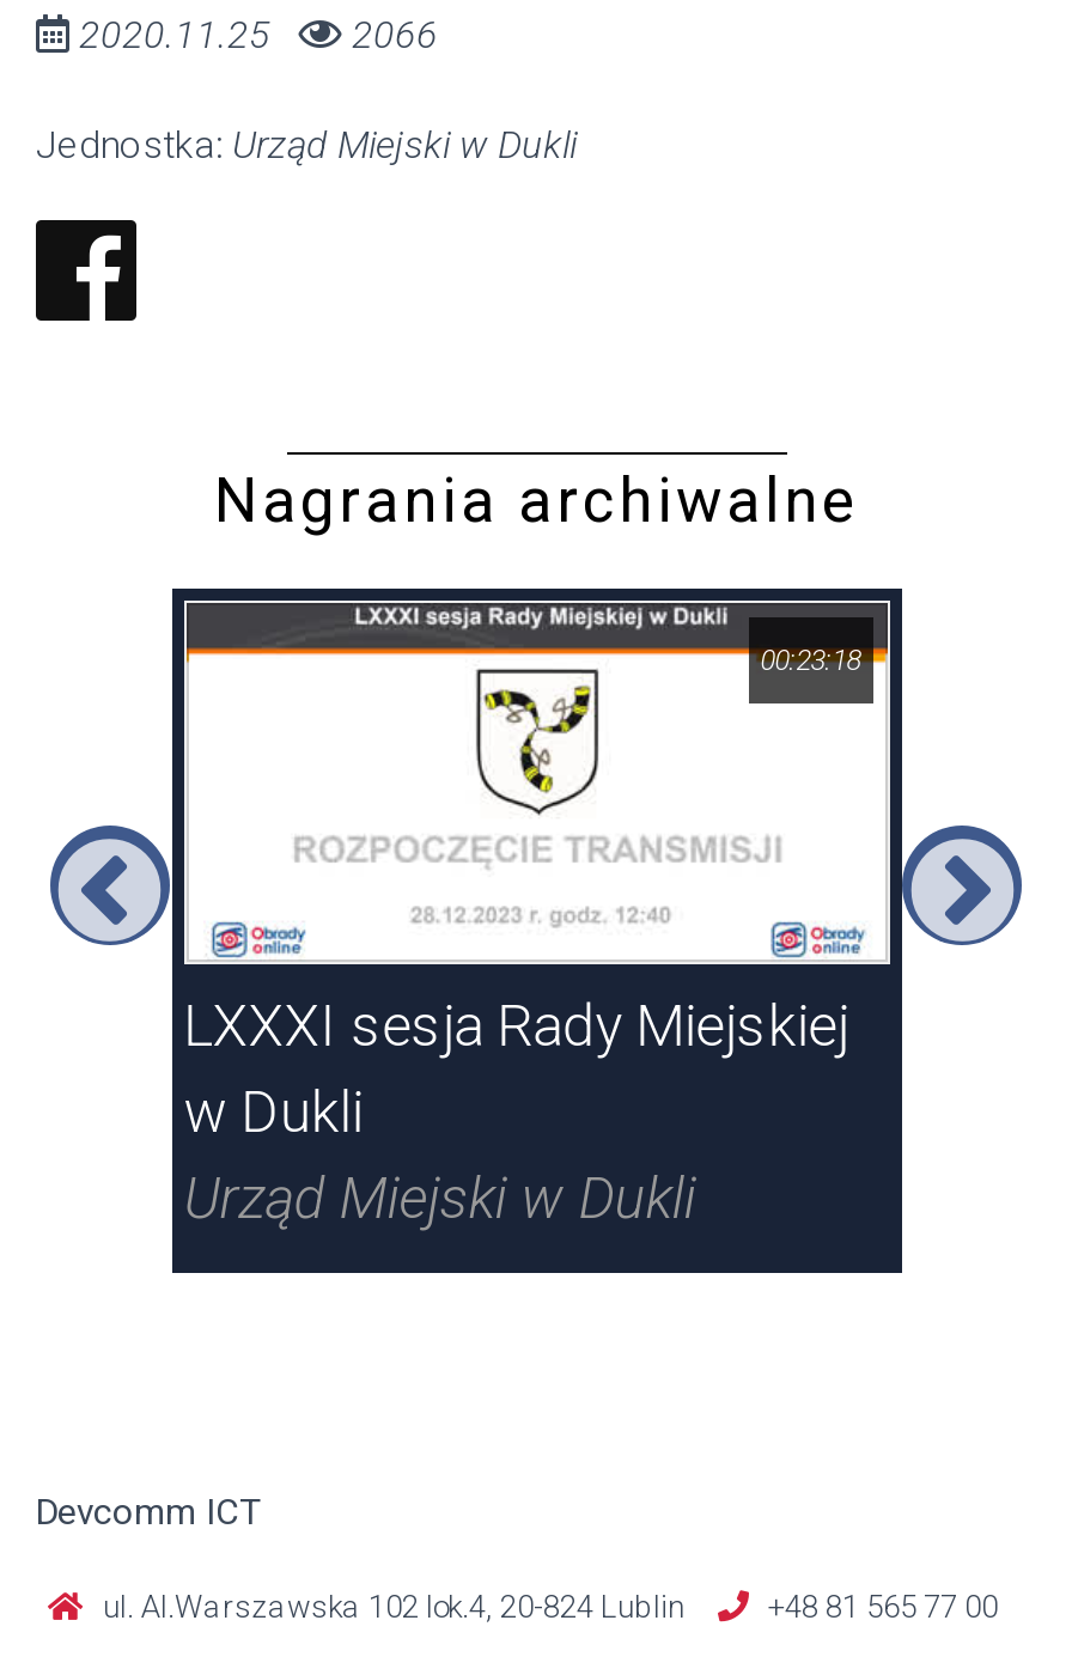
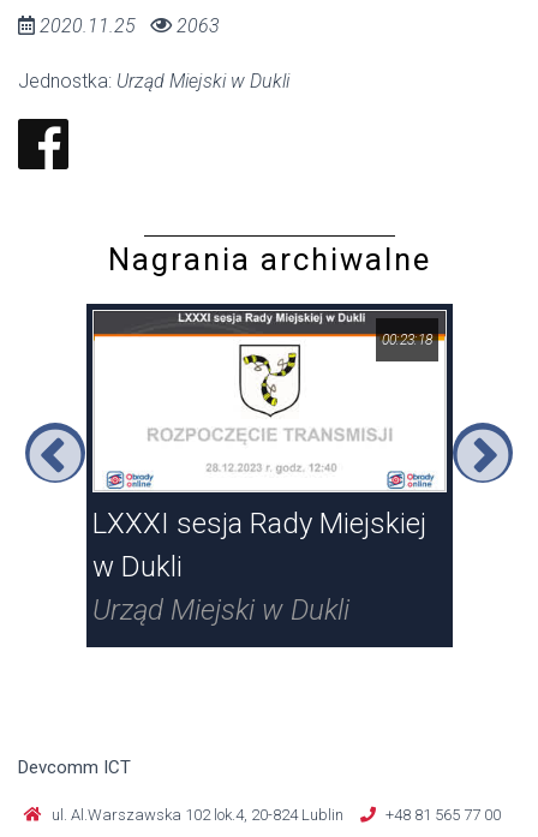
[79,12,438,57] 2020.11.25 2066 -> [40,14,220,37] 2020.11.25 2063

